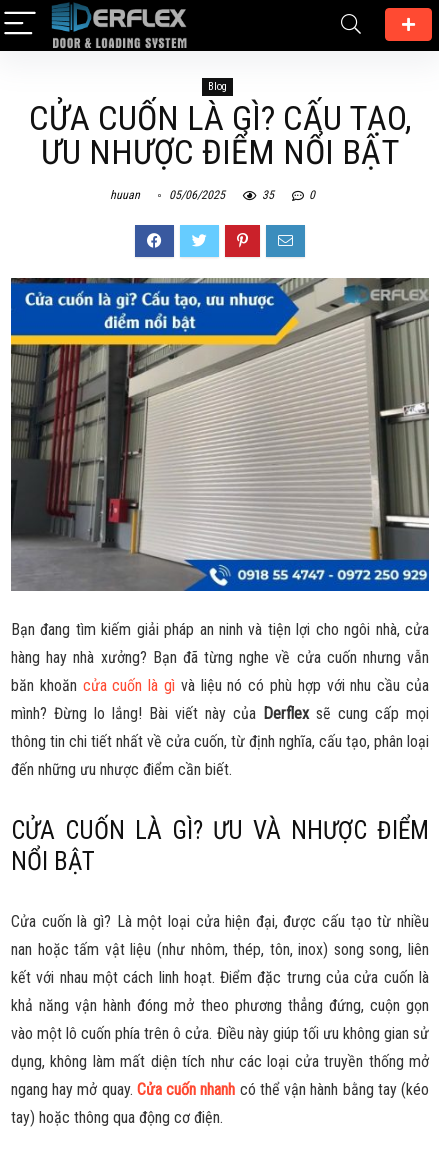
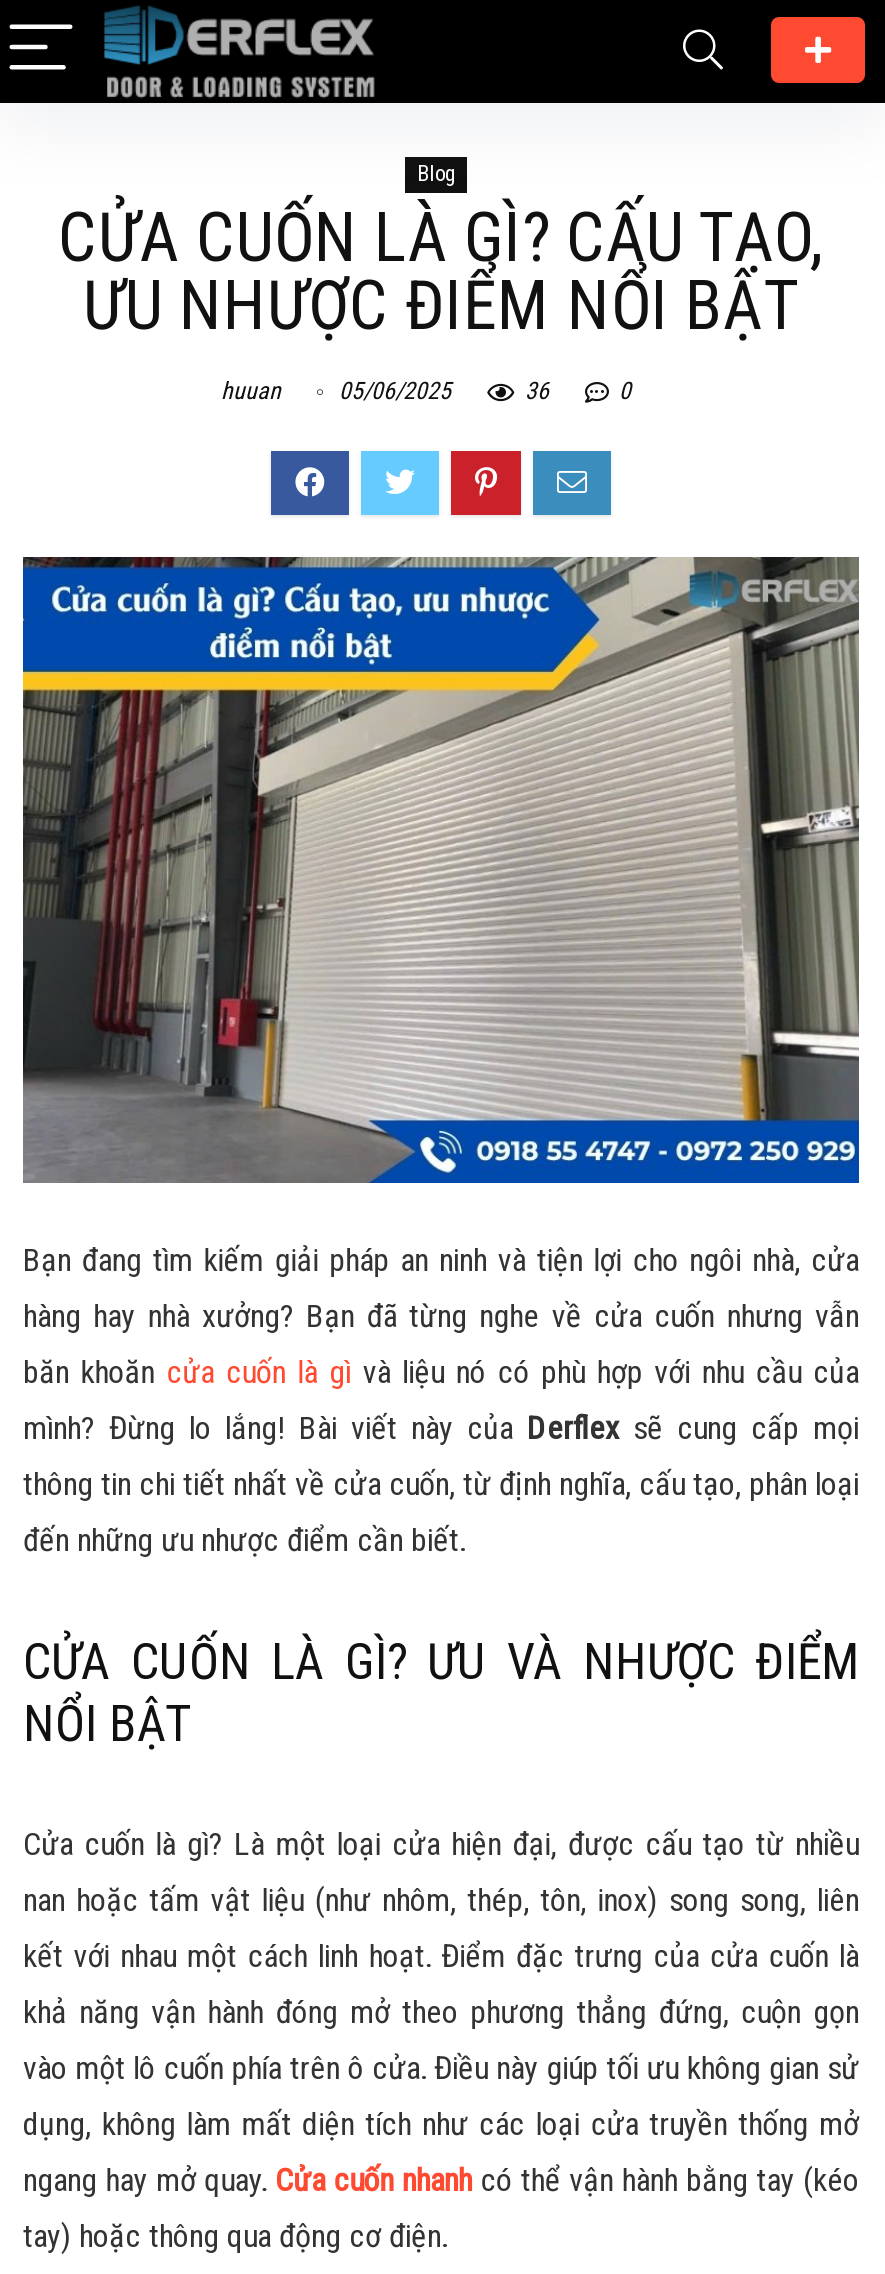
[262,188,274,202] 35 -> [525,377,549,405] 36

